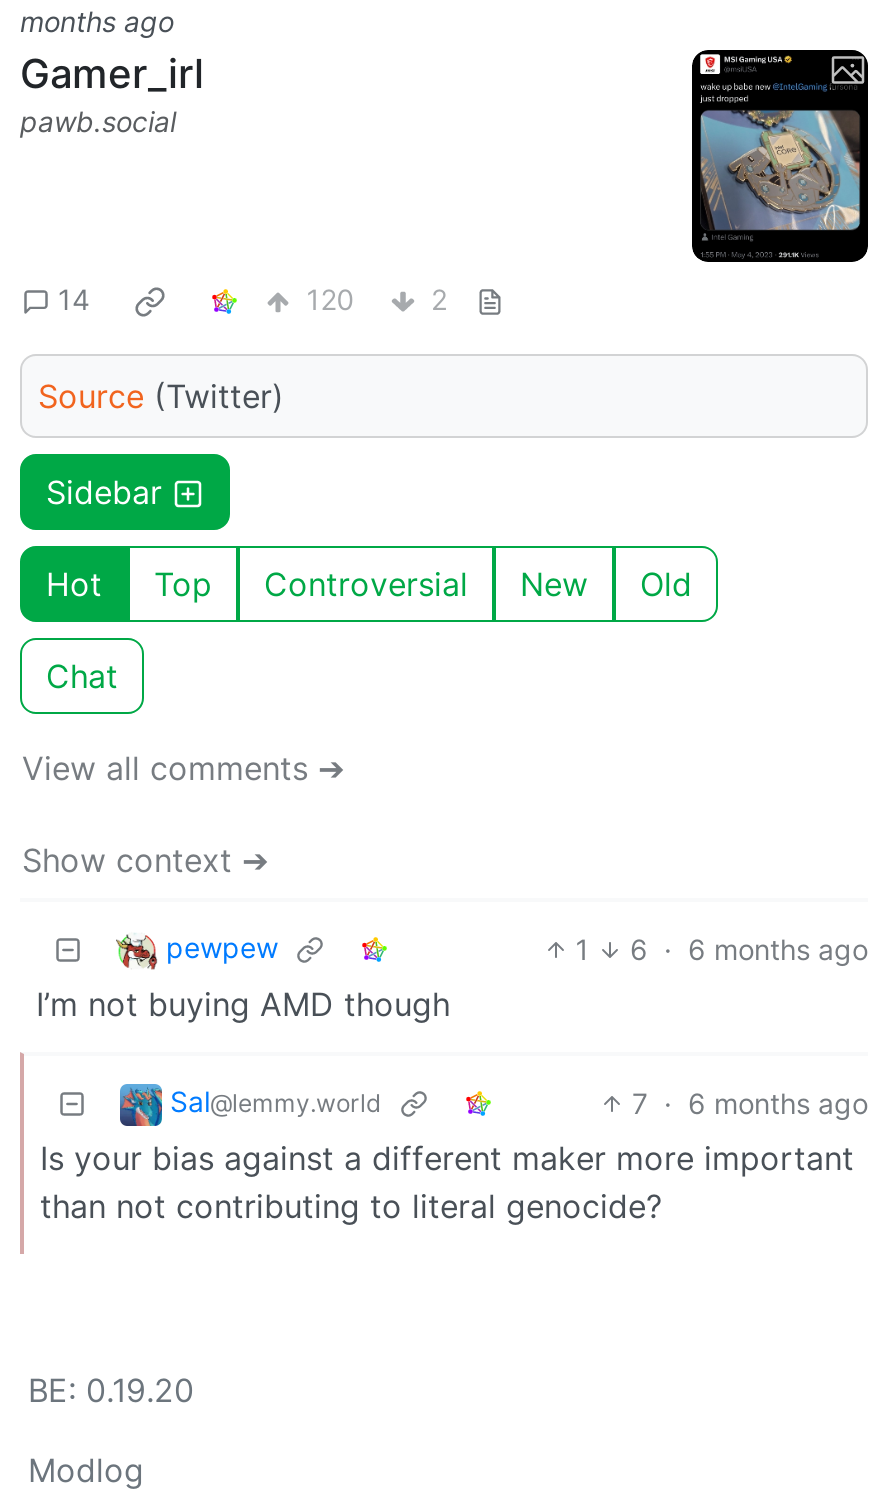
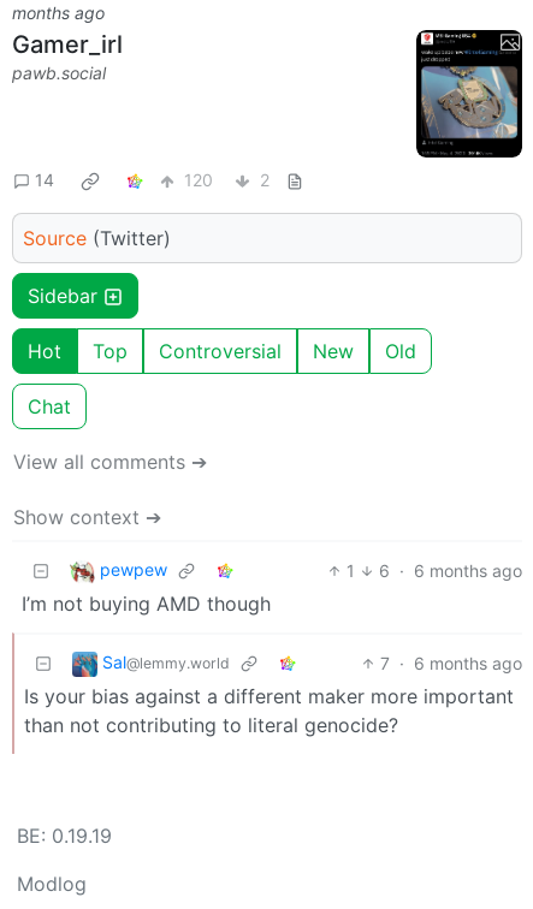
[28,1370,194,1410] BE: 0.19.20 -> [17,824,112,848] BE: 0.19.19

